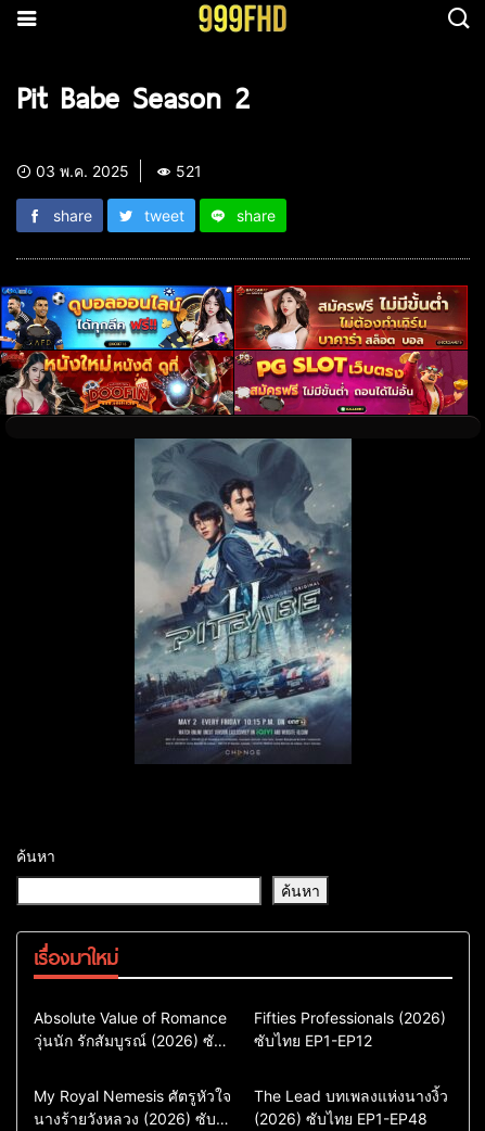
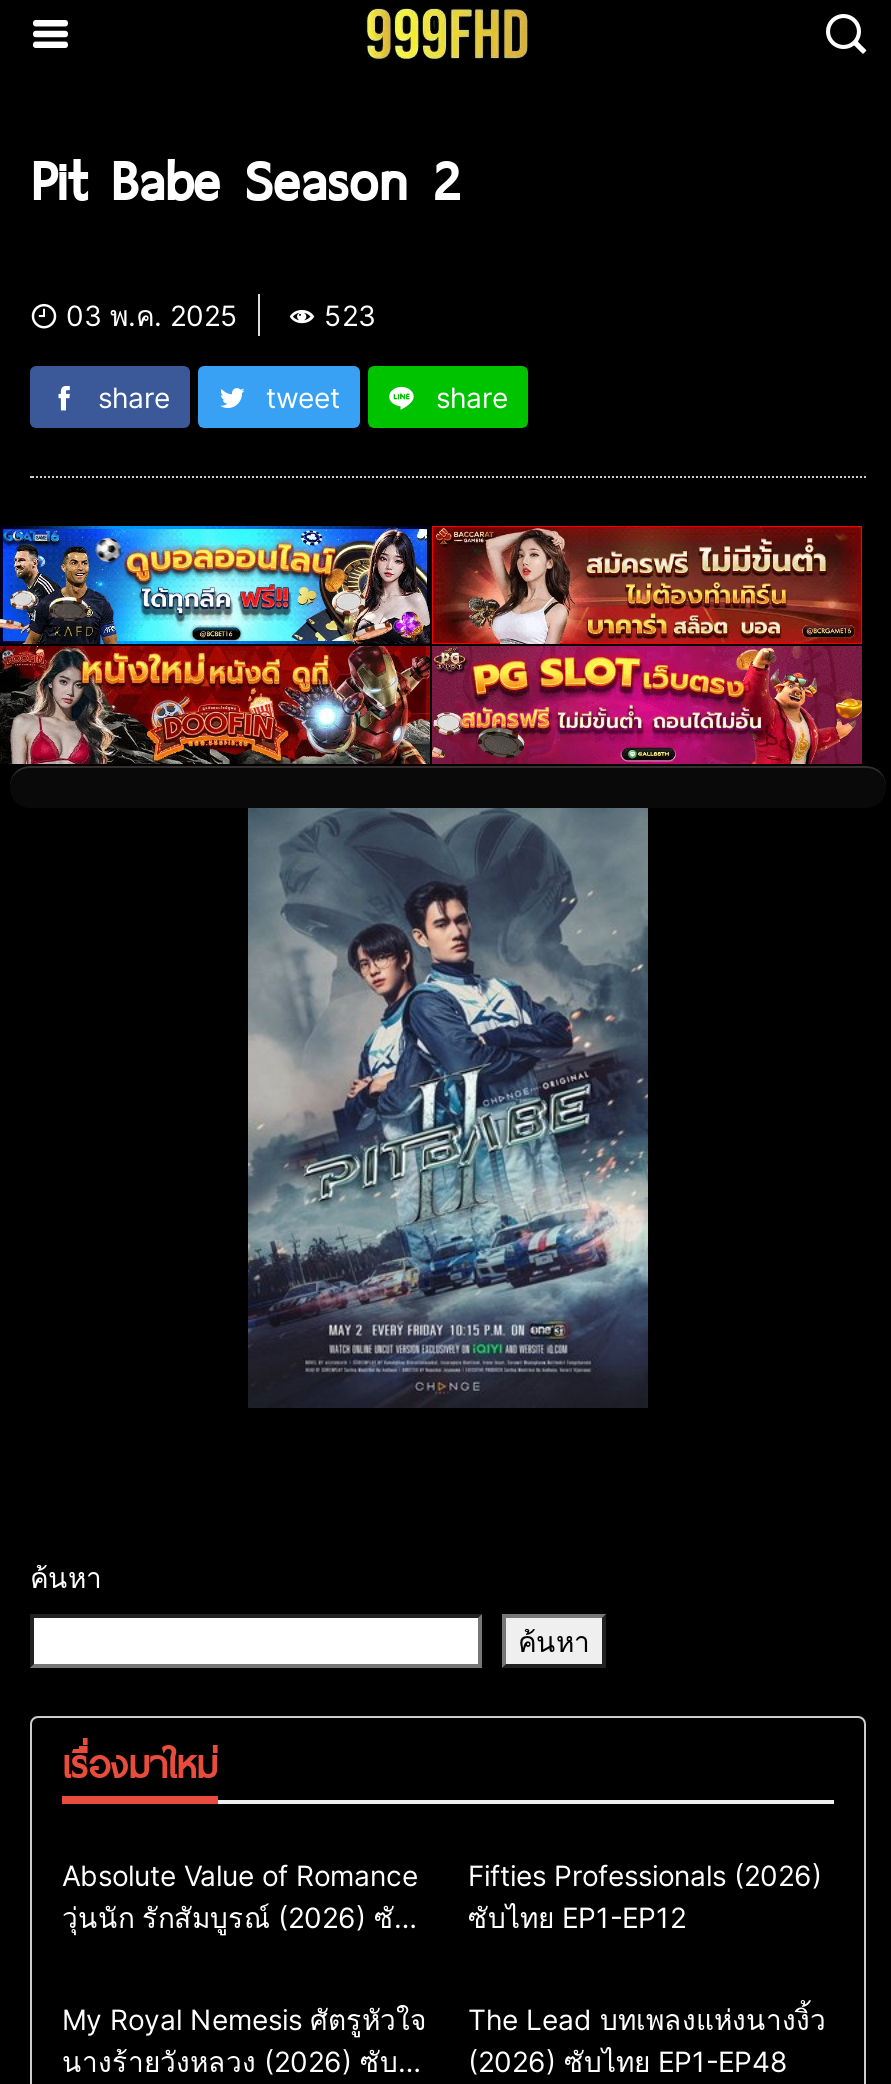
[171,162,202,180] 521 -> [316,298,376,332] 523

